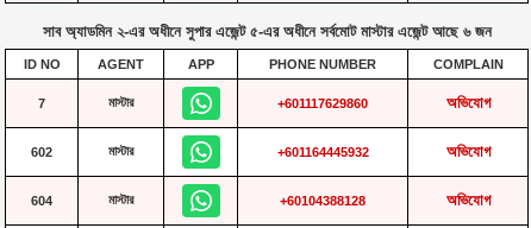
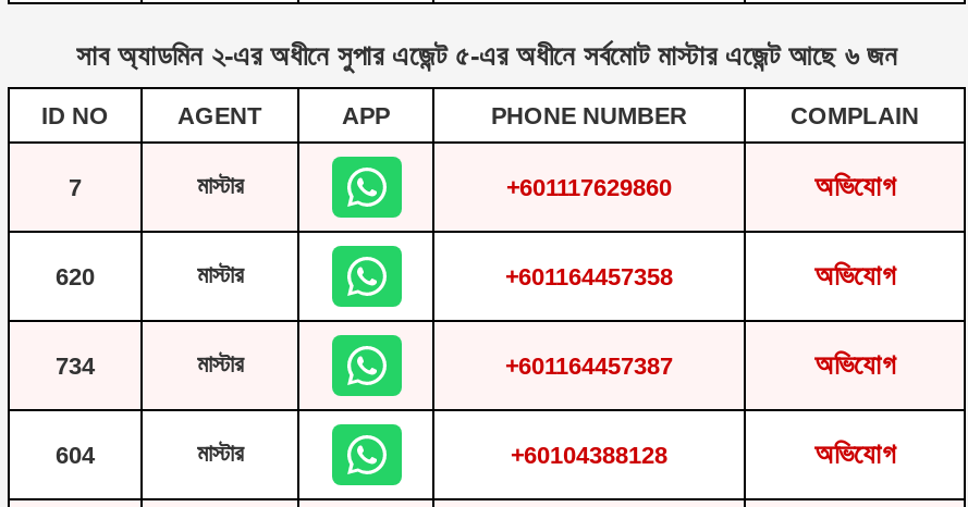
[31,145,52,159] 602 -> [56,263,95,289] 620
[277,145,368,159] +601164445932 -> [56,259,895,379] +601164457358 | অভিযোগ | 734 | মাস্টার | +601164457387

